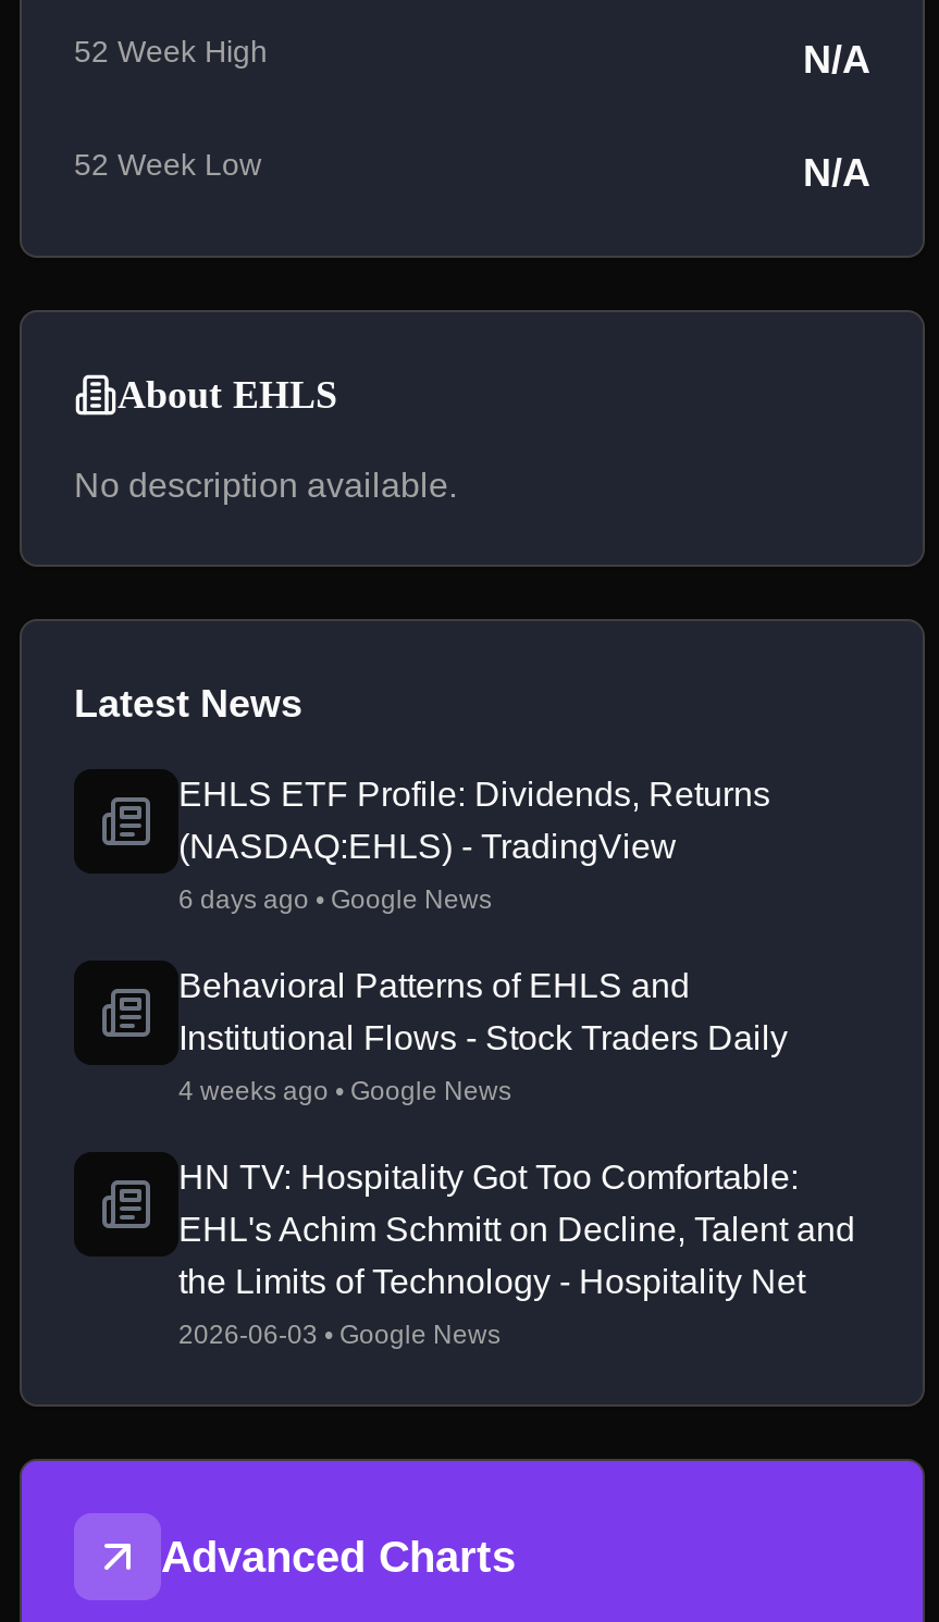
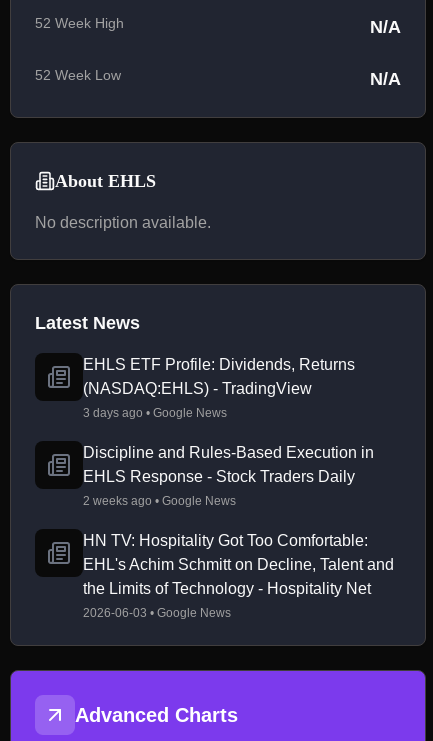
[178,884,492,915] 6 days ago • Google News -> [83,406,227,420] 3 days ago • Google News
[178,967,788,1056] Behavioral Patterns of EHLS and | Institutional Flows - Stock Traders Daily -> [83,444,374,485] Discipline and Rules-Based Execution in | EHLS Response - Stock Traders Daily
[178,1076,511,1106] 4 weeks ago • Google News -> [83,494,236,508] 2 weeks ago • Google News

